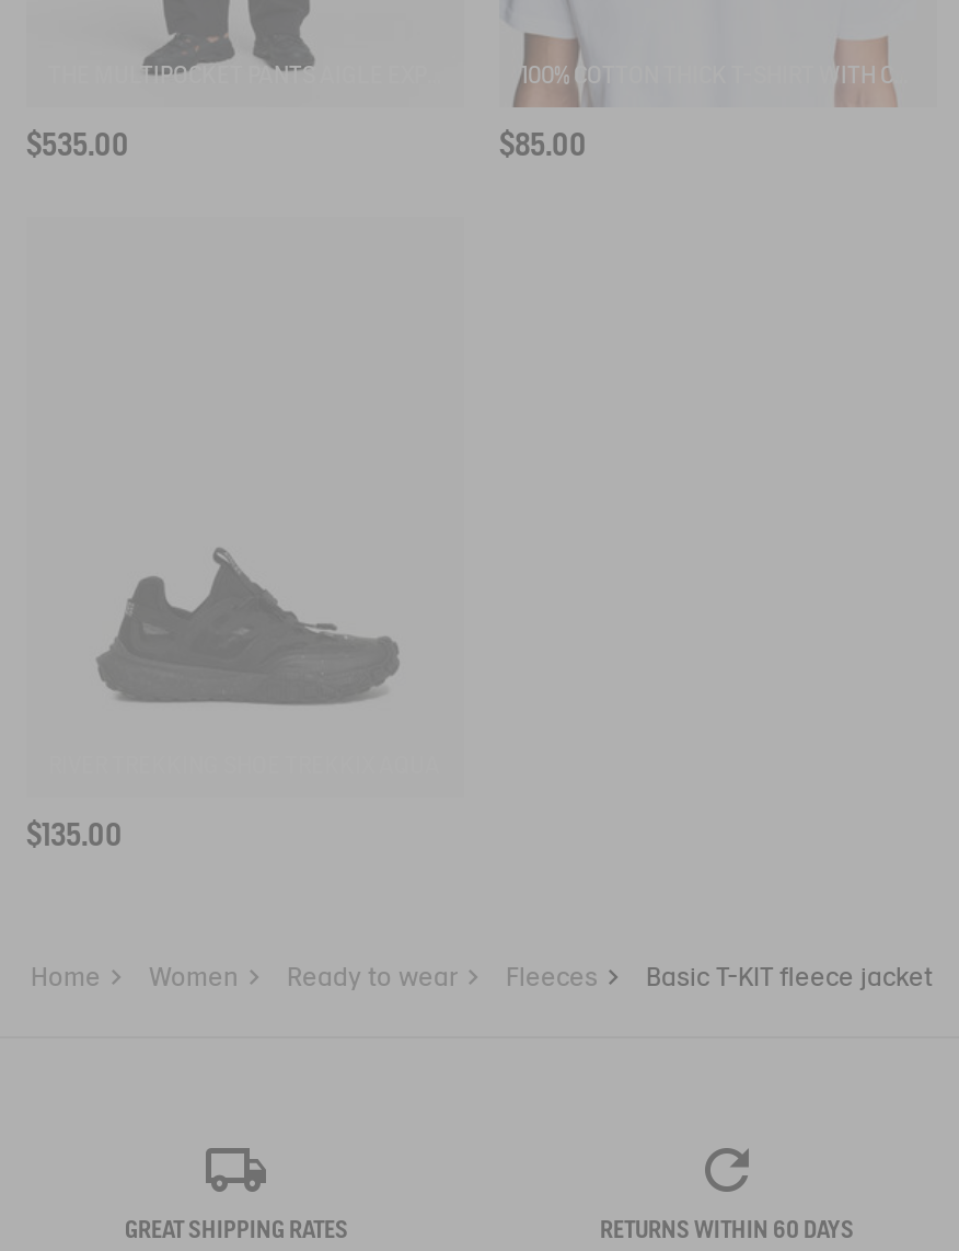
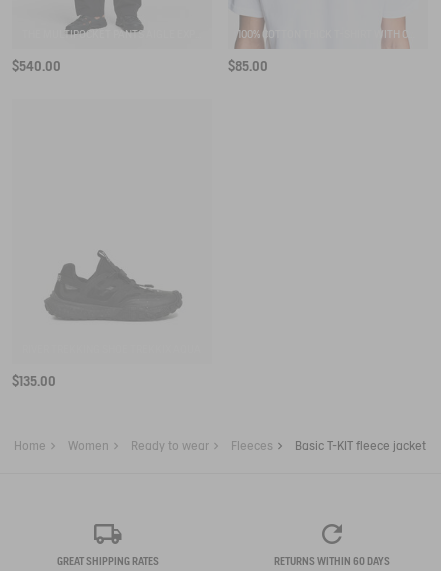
[26,128,129,163] $535.00 -> [12,58,61,74] $540.00

